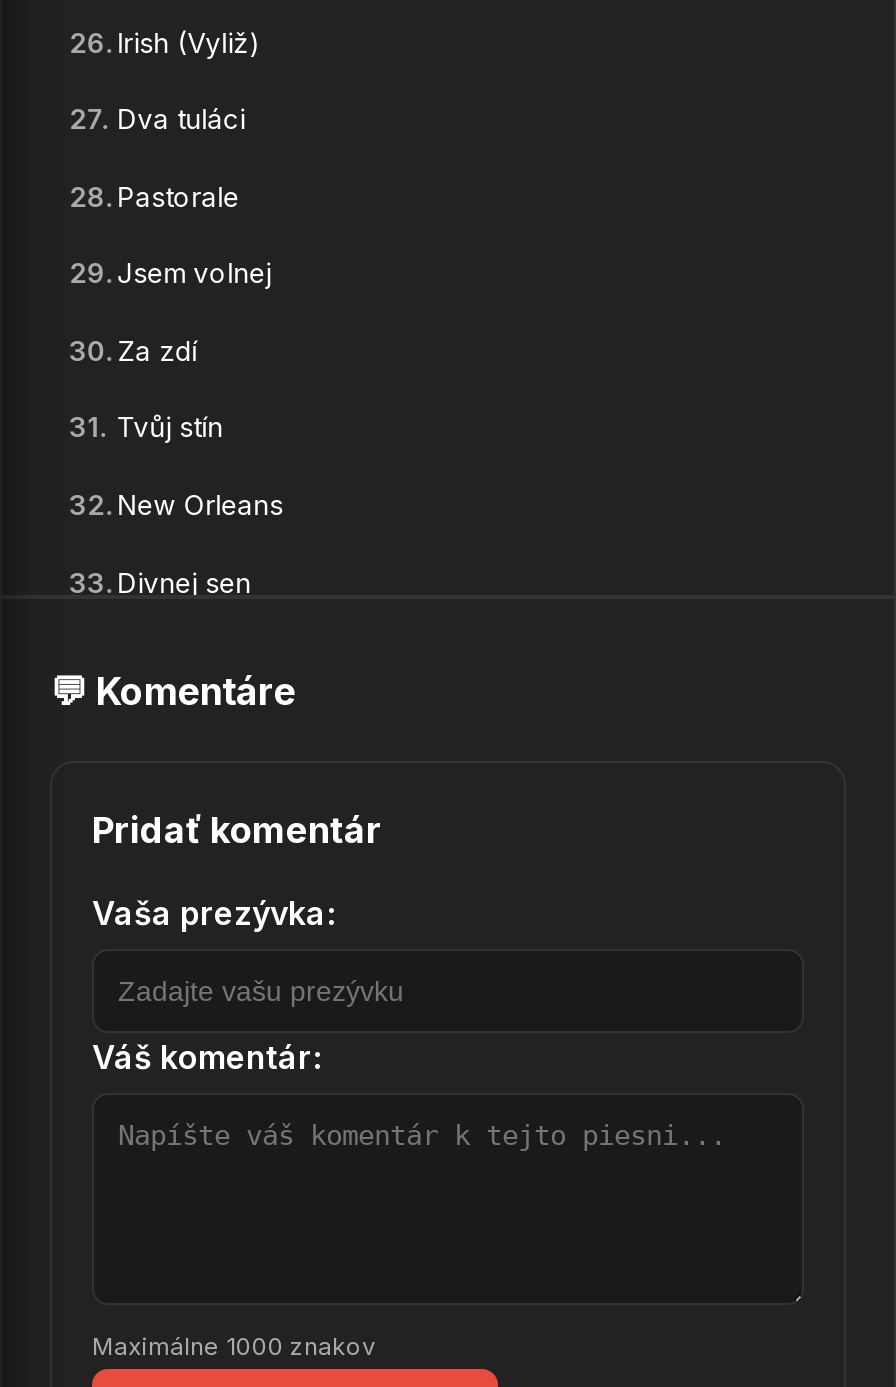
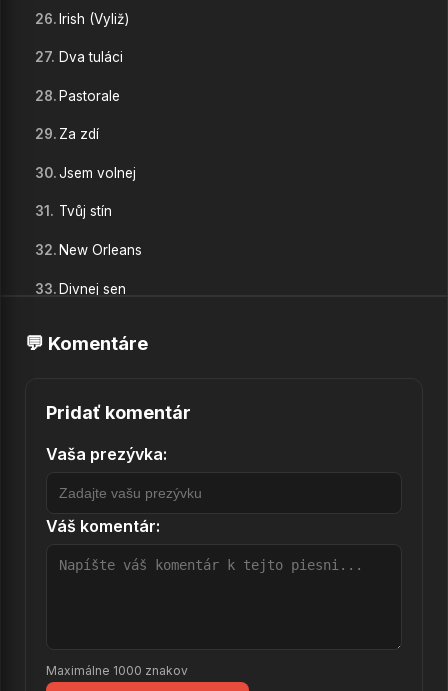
[69,258,271,290] 29. Jsem volnej -> [35,126,99,142] 29. Za zdí
[69,335,197,367] 30. Za zdí -> [35,165,136,181] 30. Jsem volnej

